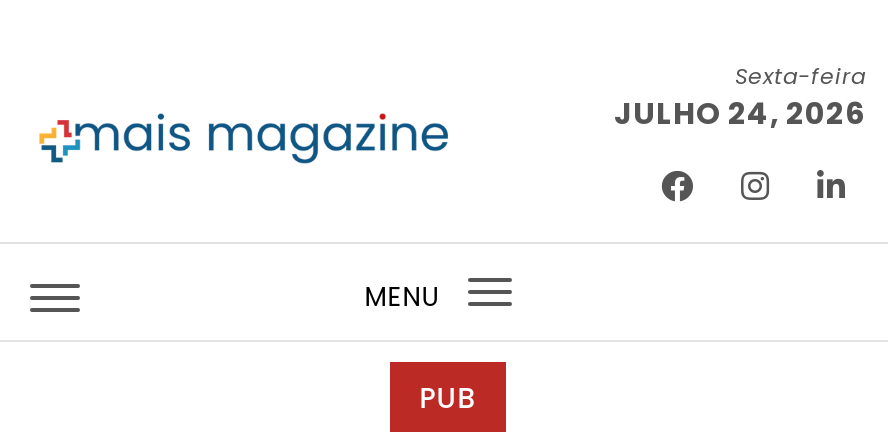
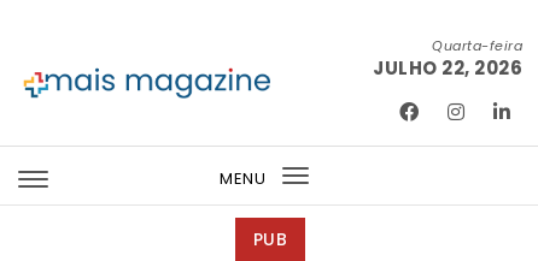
[614,60,866,134] Sexta-feira | JULHO 24, 2026 -> [373,36,522,81] Quarta-feira | JULHO 22, 2026

